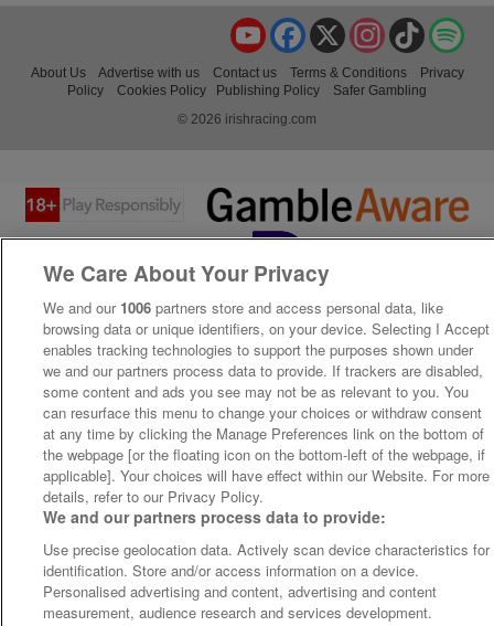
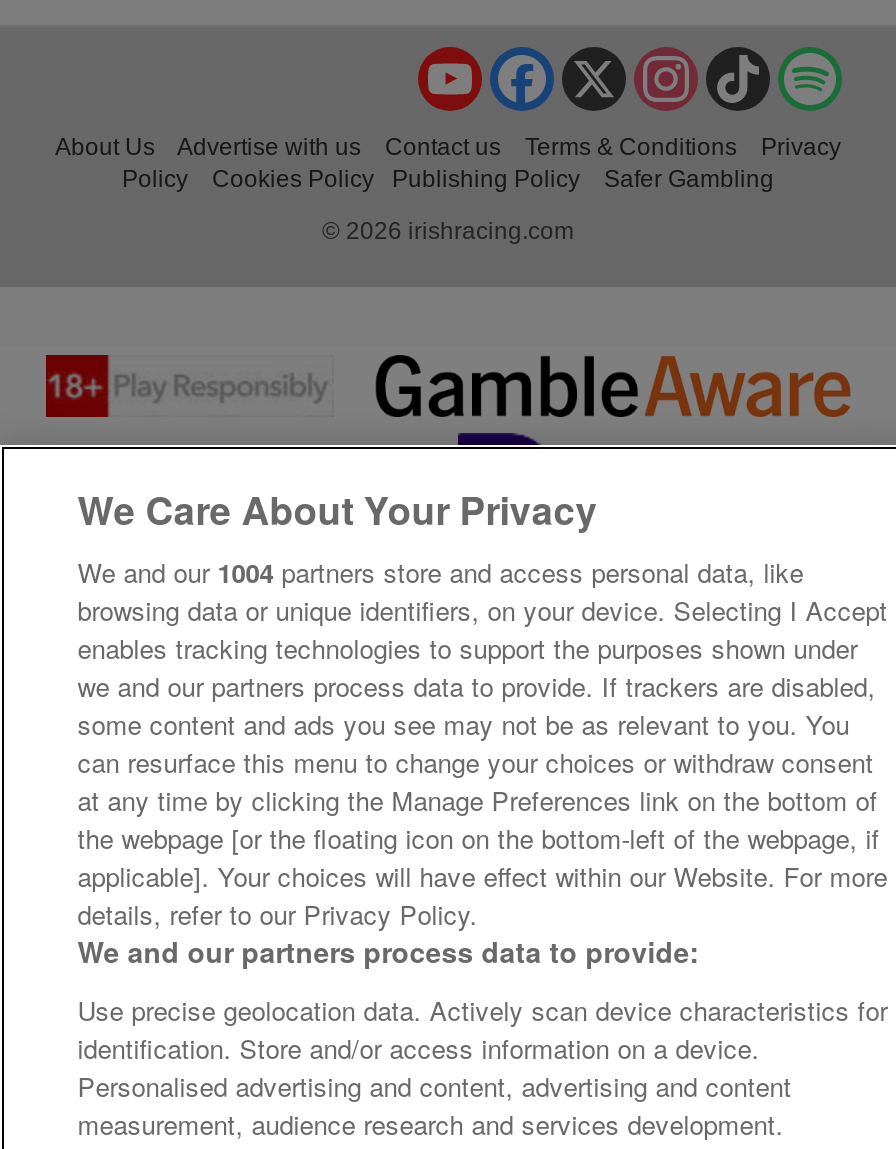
[43,297,443,318] We and our 1006 partners store and access personal data, like -> [78,553,804,591] We and our 1004 partners store and access personal data, like

